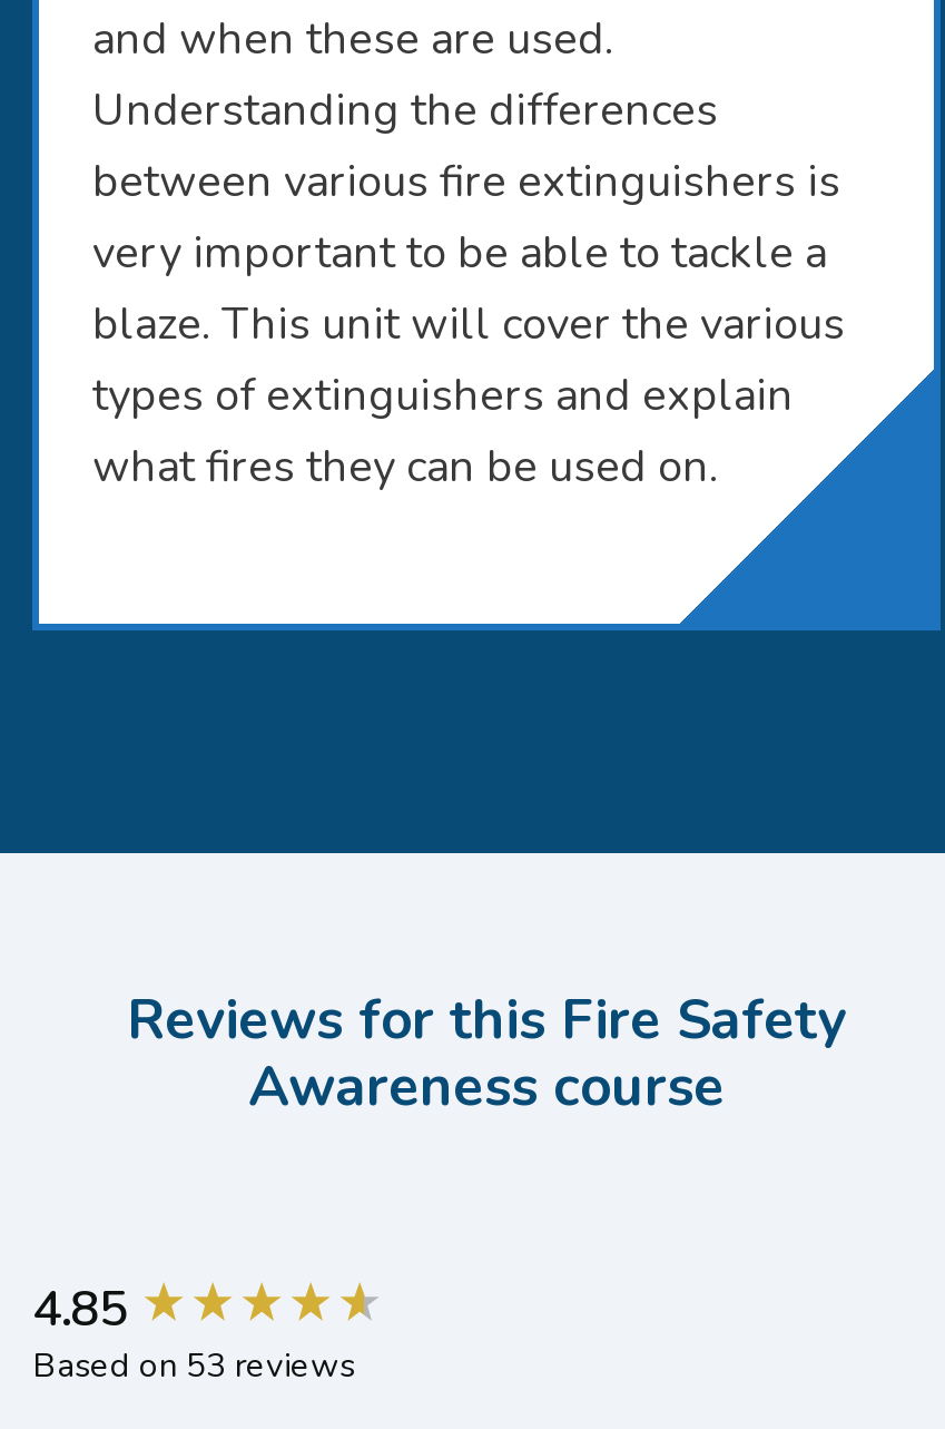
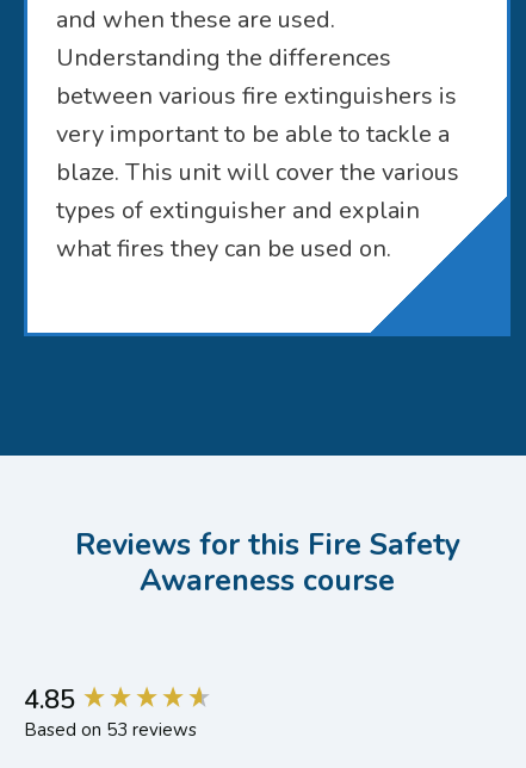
[92,364,794,424] types of extinguishers and explain -> [56,195,420,227] types of extinguisher and explain

